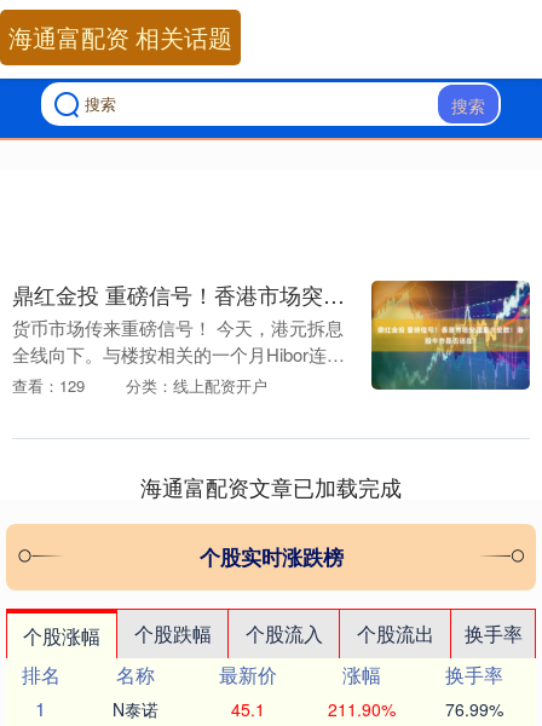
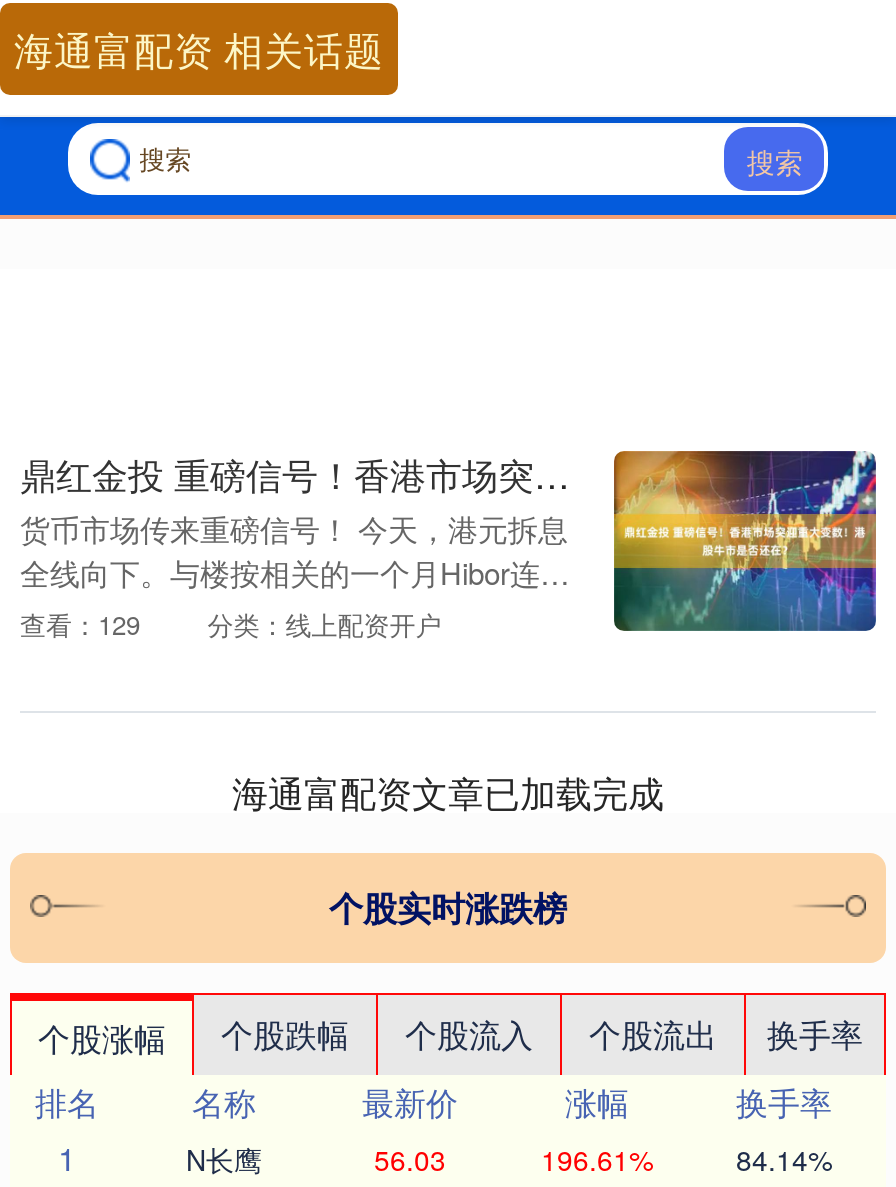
[113,697,158,721] N泰诺 -> [186,1139,262,1179] N长鹰
[231,697,265,721] 45.1 -> [374,1139,446,1179] 56.03
[327,697,395,721] 211.90% -> [541,1139,653,1179] 196.61%
[445,697,503,721] 76.99% -> [736,1139,832,1179] 84.14%

